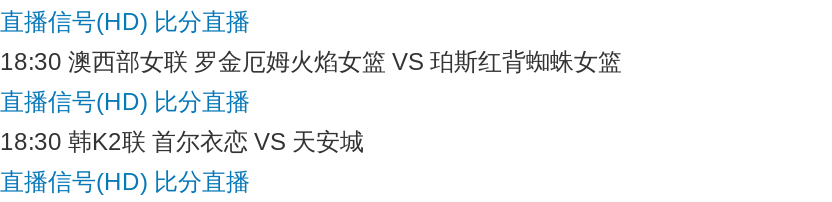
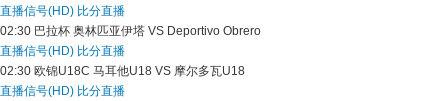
[0,48,622,76] 18:30 澳西部女联罗金厄姆火焰女篮 VS 珀斯红背蜘蛛女篮 -> [0,24,261,38] 02:30 巴拉杯奥林匹亚伊塔 VS Deportivo Obrero
[0,128,364,156] 18:30 韩K2联首尔衣恋 VS 天安城 -> [0,64,245,78] 02:30 欧锦U18C马耳他U18 VS 摩尔多瓦U18

